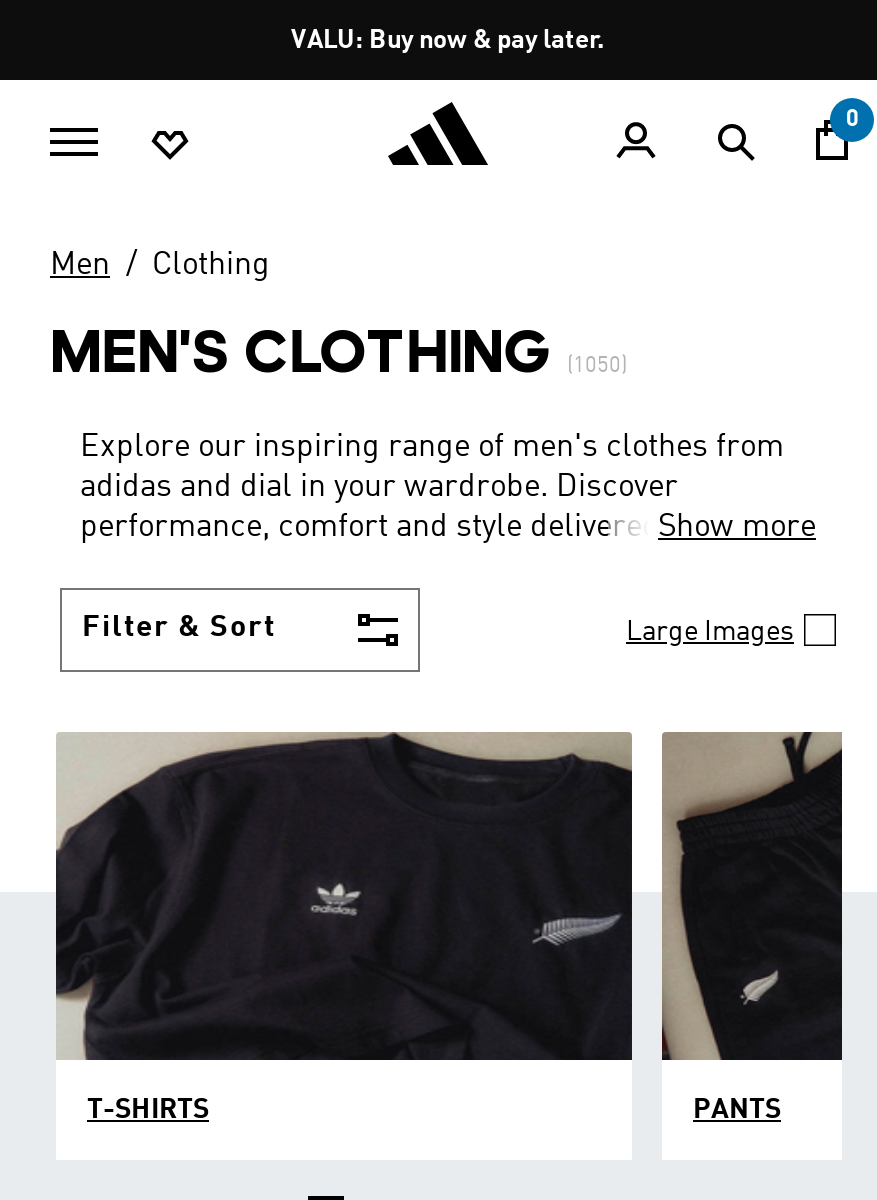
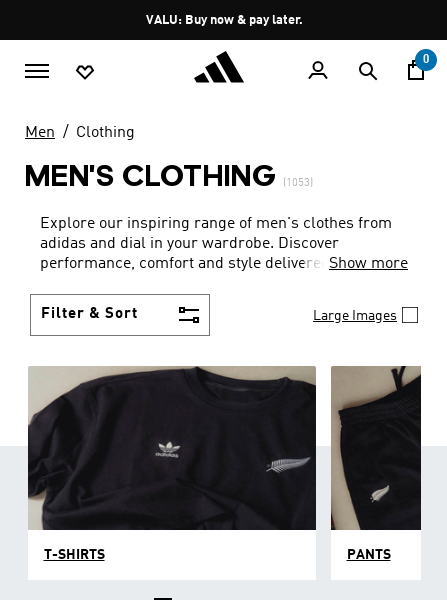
[50,326,627,388] MEN'S CLOTHING (1050) -> [25,163,313,194] MEN'S CLOTHING (1053)

